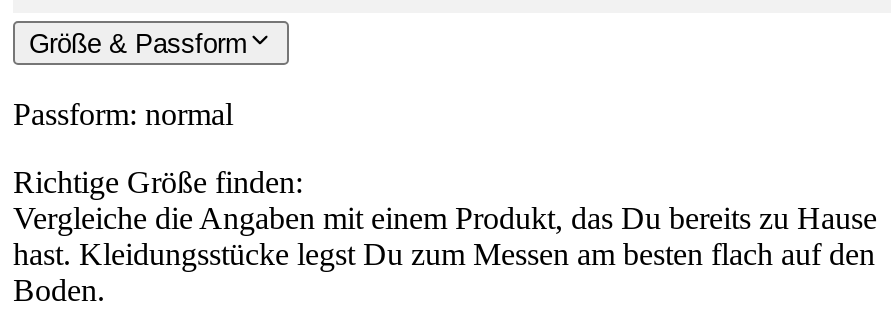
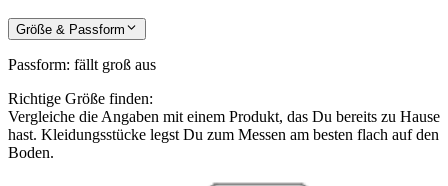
[13,98,233,132] Passform: normal -> [8,56,156,73] Passform: fällt groß aus

